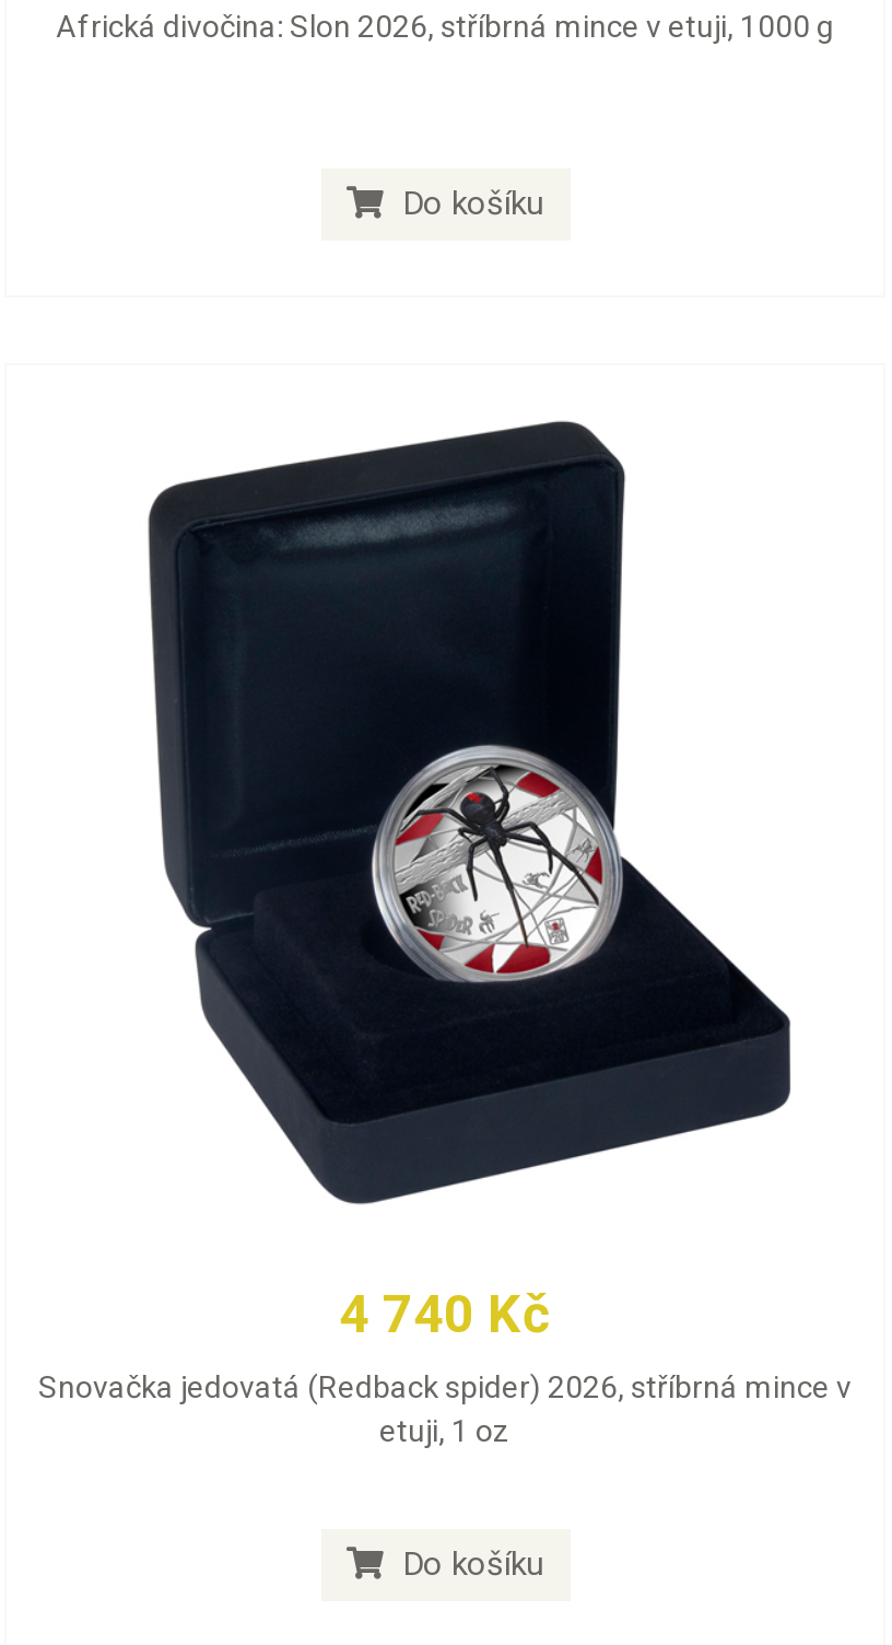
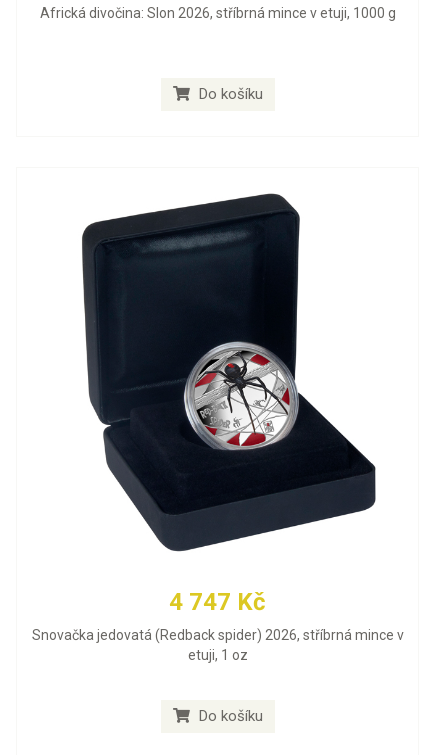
[339,1285,551,1346] 4 740 Kč -> [169,588,266,616] 4 747 Kč

